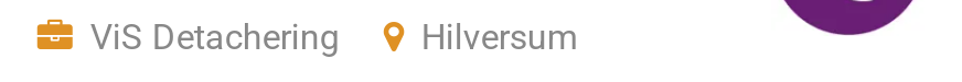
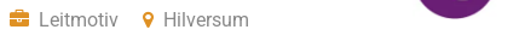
[90,15,340,57] ViS Detachering -> [39,8,119,31] Leitmotiv

